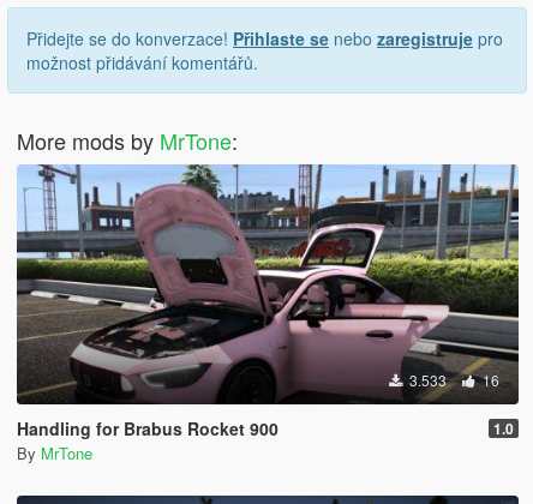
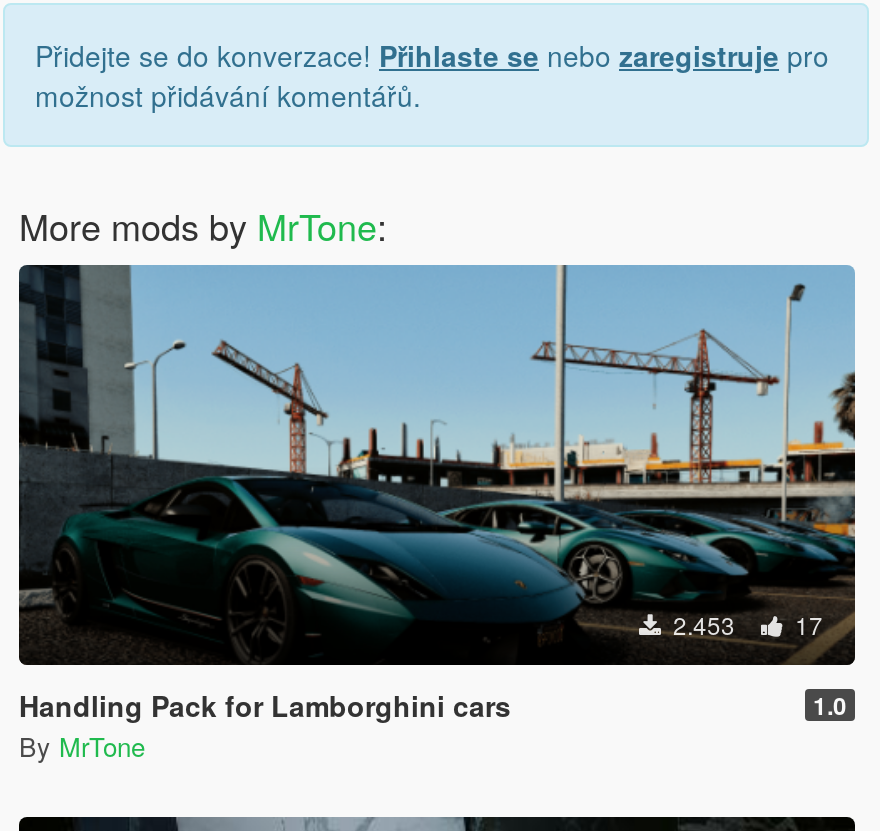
[16,163,520,404] [image] | 3.533 -> [17,263,857,663] [image] | 2.453
[479,370,499,390] 16 -> [789,608,823,642] 17
[17,417,279,441] Handling for Brabus Rocket 900 -> [19,686,511,726] Handling Pack for Lamborghini cars

